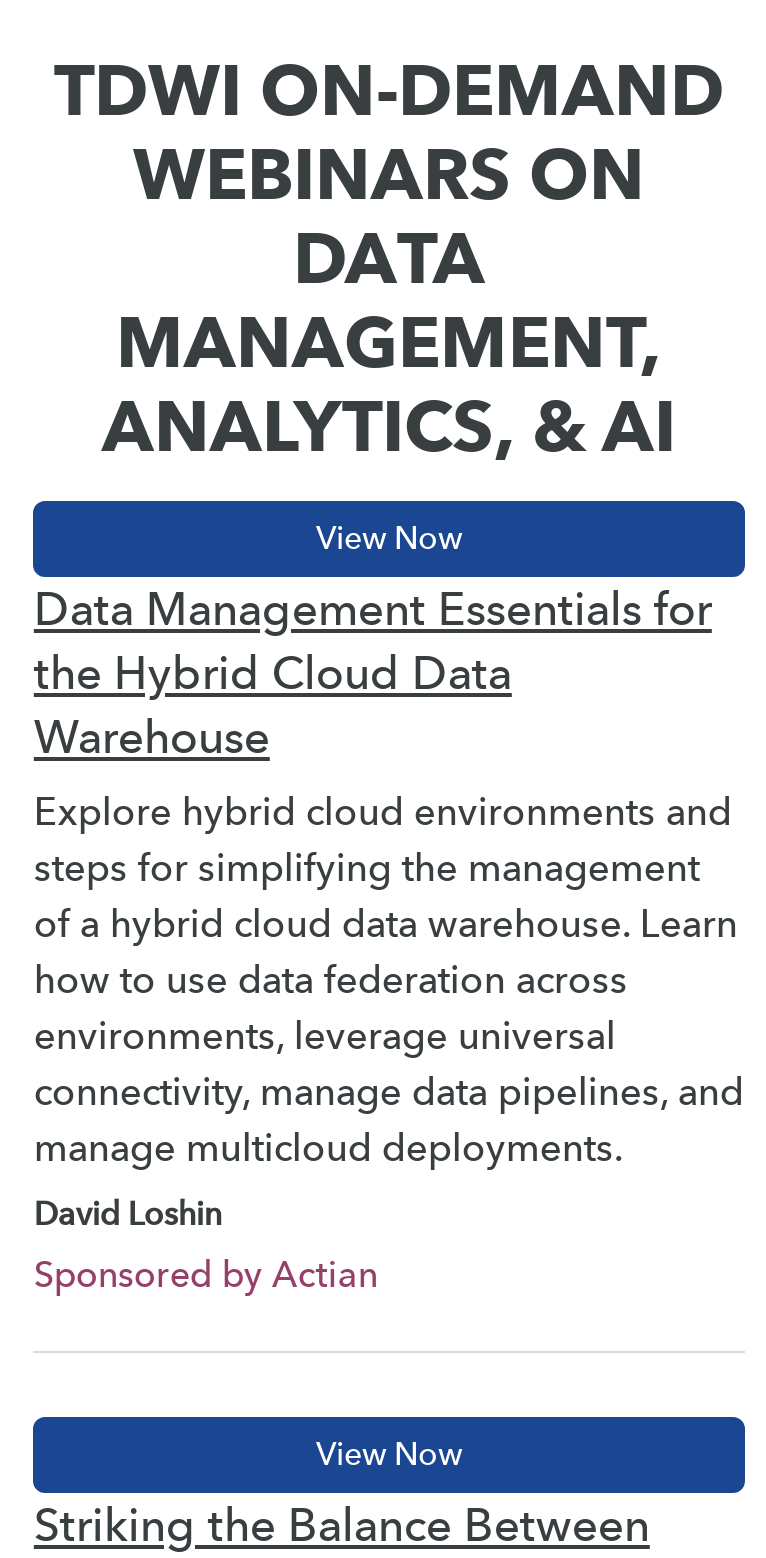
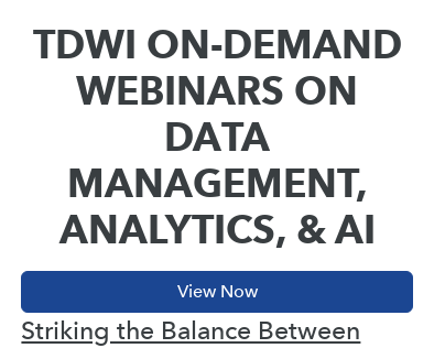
[34,580,744,1297] Data Management Essentials for | the Hybrid Cloud Data | Warehouse | Explore hybrid cloud environments and | steps for simplifying the management | of a hybrid cloud data warehouse. Learn | how to use data federation across | environments, leverage universal | connectivity, manage data pipelines, and | manage multicloud deployments. | David Loshin | Sponsored by Actian -> none

